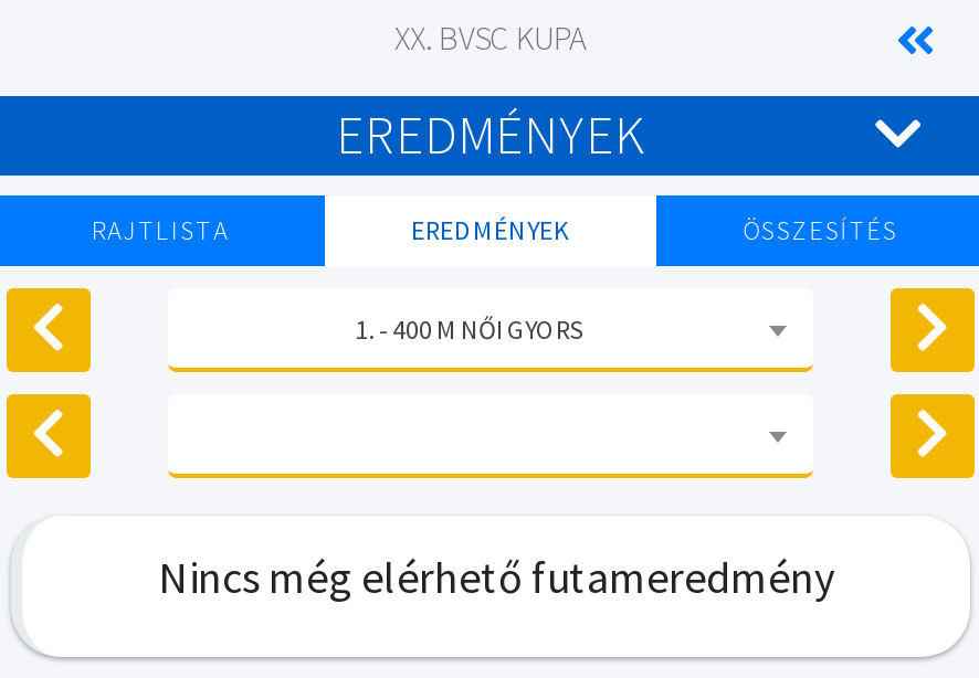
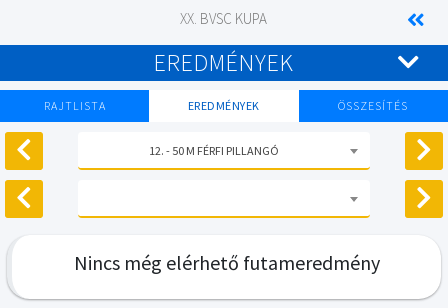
[355,311,582,345] 1. - 400 M NŐI GYORS -> [149,142,279,157] 12. - 50 M FÉRFI PILLANGÓ

